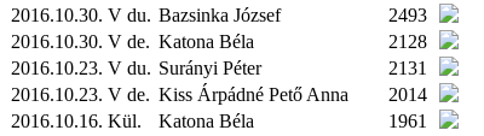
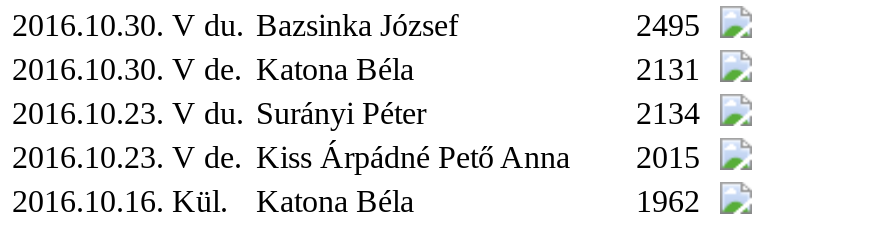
[388,5,427,25] 2493 -> [636,8,700,42] 2495
[388,31,427,52] 2128 -> [636,52,700,86] 2131
[388,58,427,78] 2131 -> [636,96,700,130] 2134
[11,84,427,105] 2016.10.23. V de. Kiss Árpádné Pető Anna 2014 -> [12,140,700,174] 2016.10.23. V de. Kiss Árpádné Pető Anna 2015
[388,111,427,131] 1961 -> [636,184,700,218] 1962

